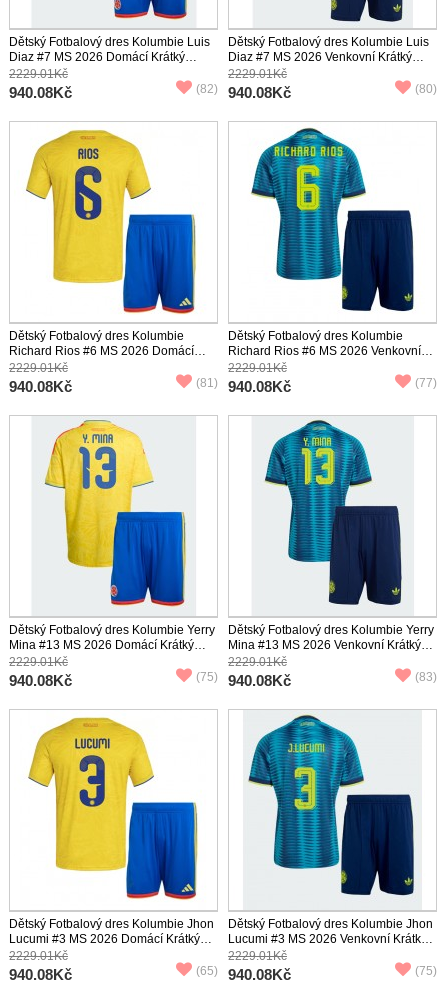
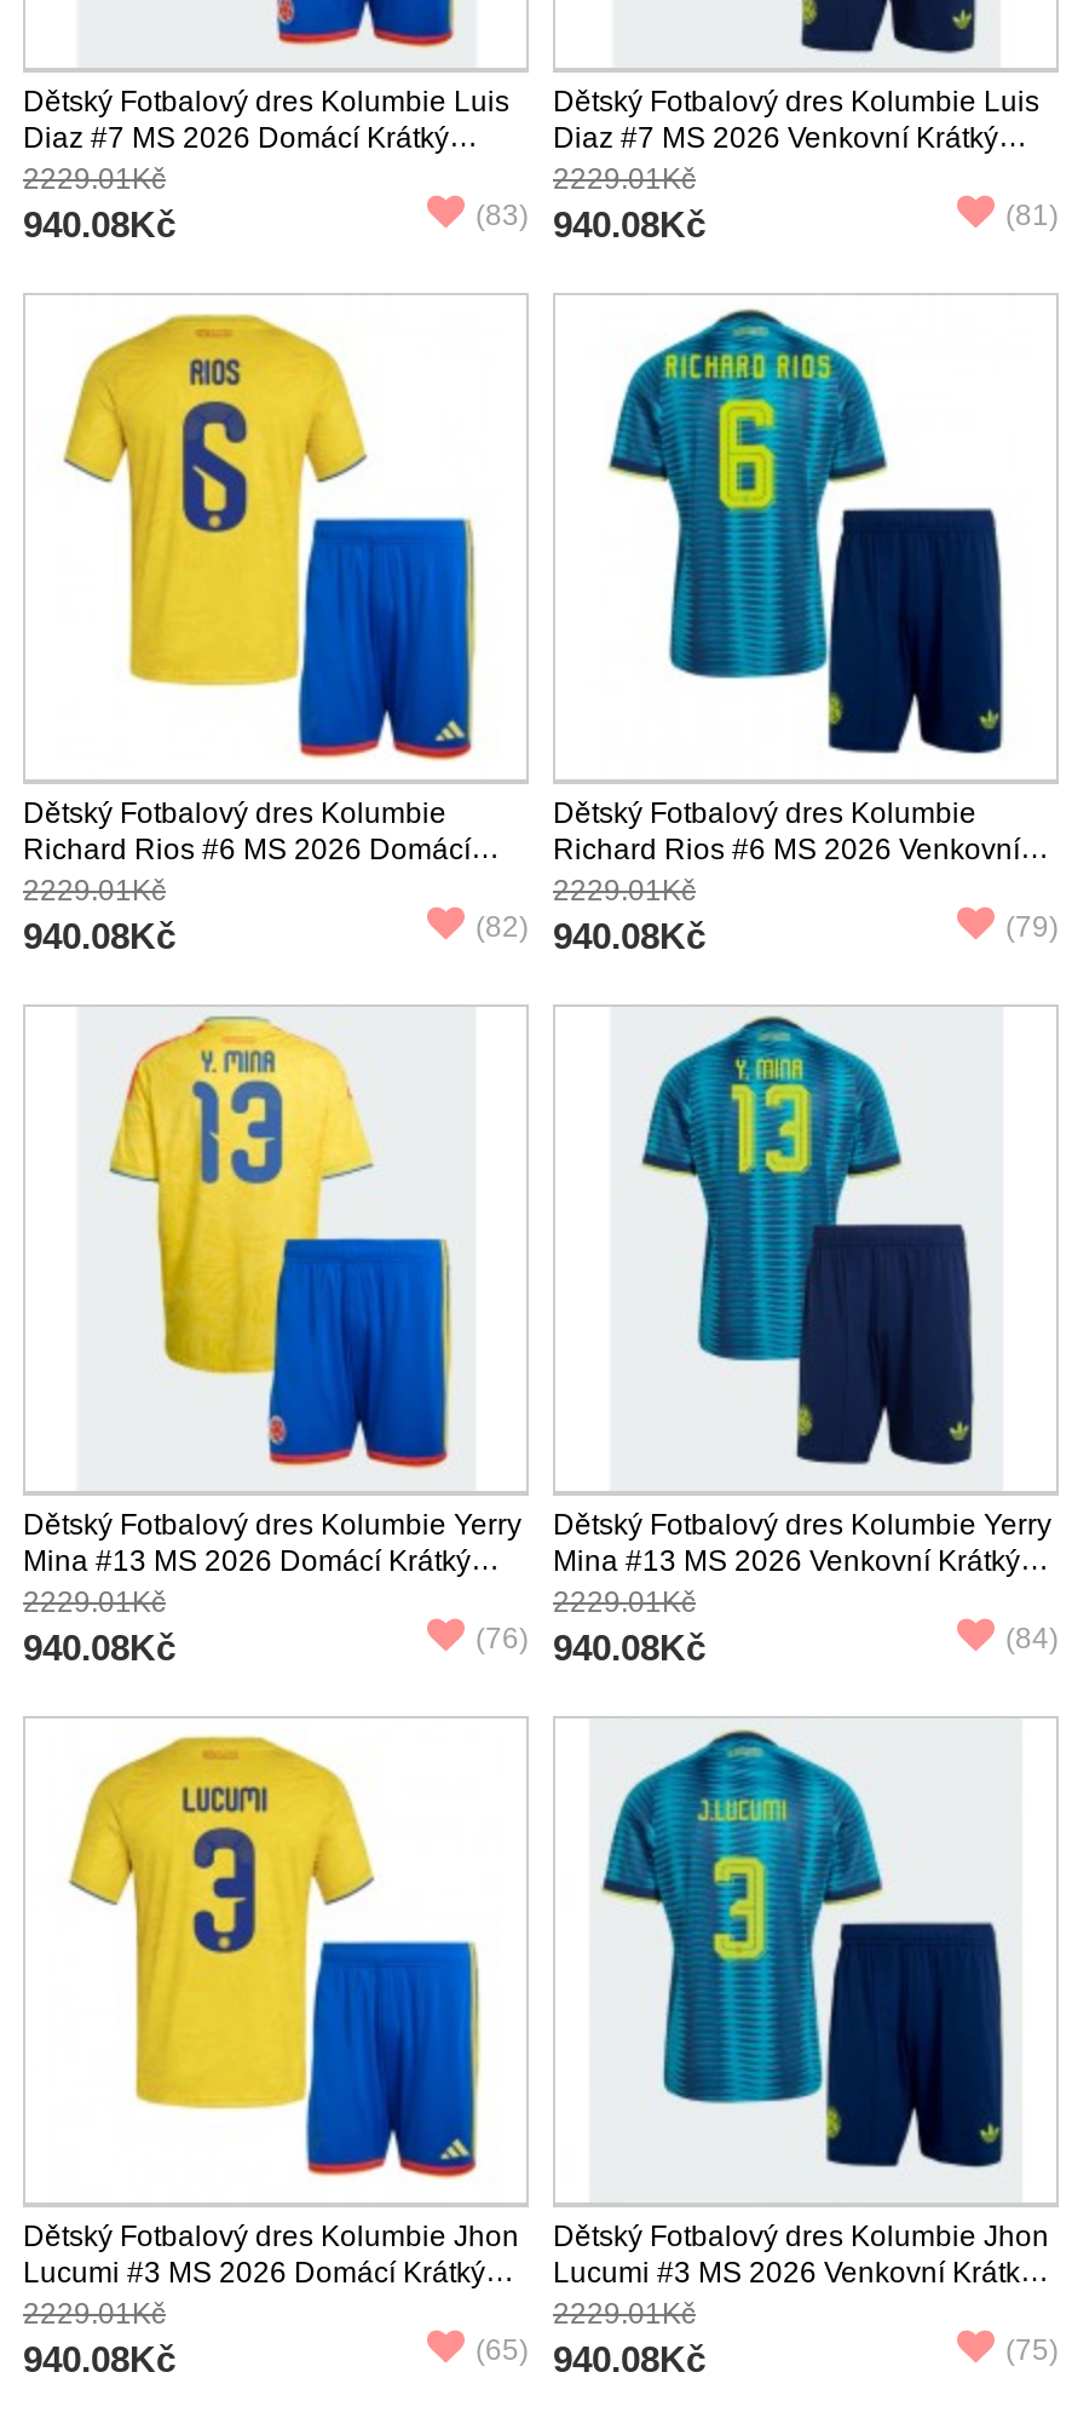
[196,81,291,100] (82) 940.08Kč -> [476,197,705,243] (83) 940.08Kč
[415,81,437,95] (80) -> [1005,197,1059,231] (81)
[196,375,291,394] (81) 940.08Kč -> [476,909,705,955] (82) 940.08Kč
[415,375,437,389] (77) -> [1005,909,1059,943] (79)
[196,669,291,688] (75) 940.08Kč -> [476,1620,705,1666] (76) 940.08Kč
[415,669,437,683] (83) -> [1005,1620,1059,1654] (84)

